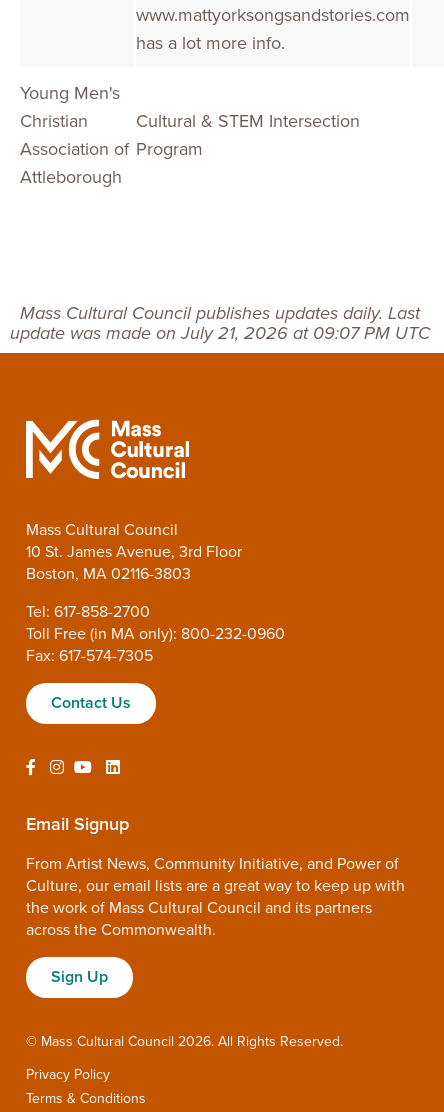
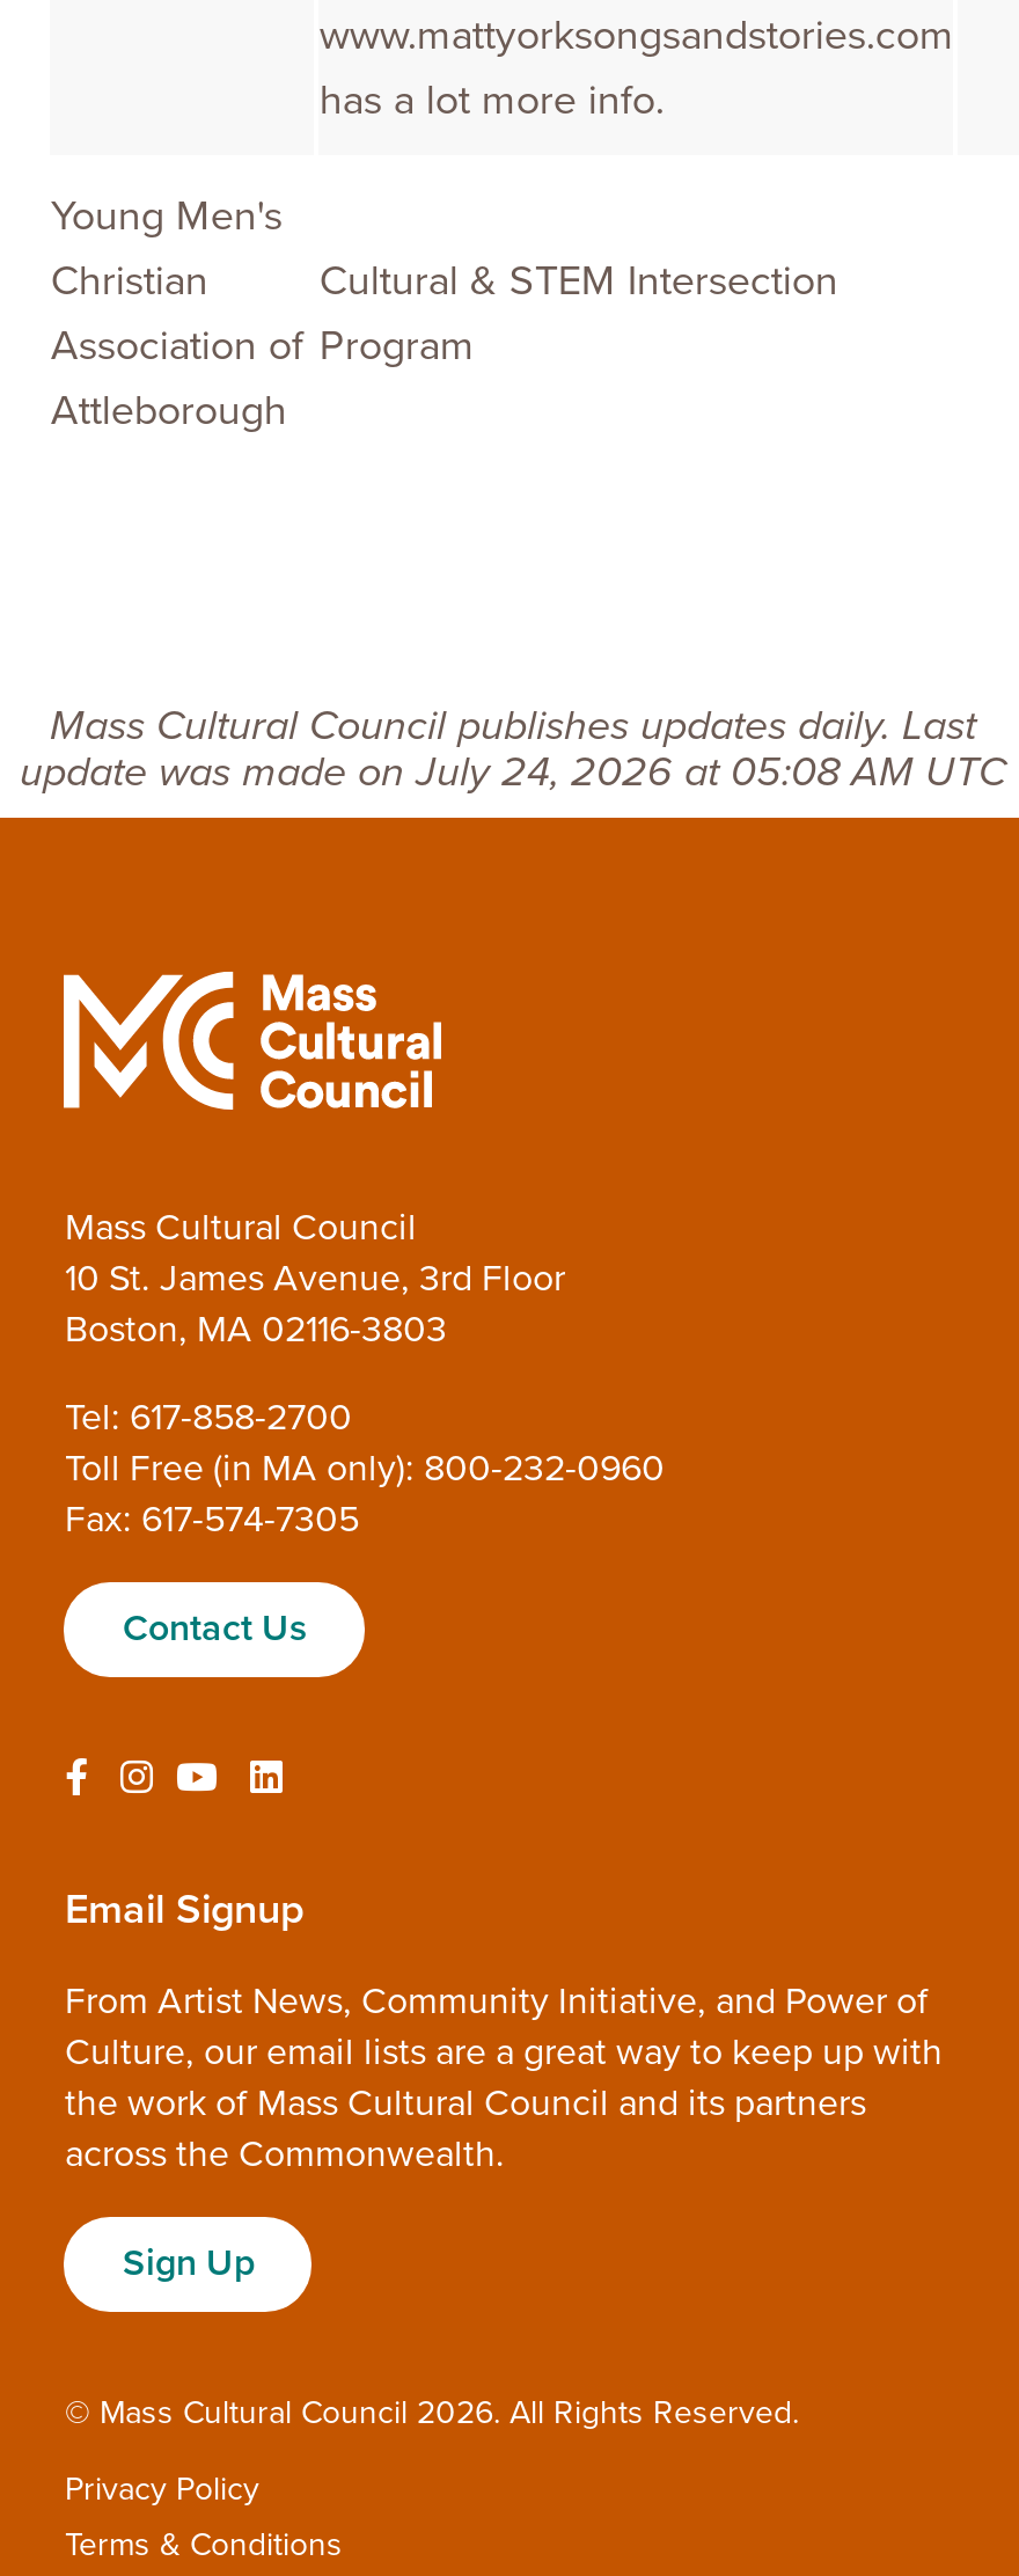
[10,322,430,344] update was made on July 21, 2026 at 09:07 PM UTC -> [20,745,1006,796] update was made on July 24, 2026 at 05:08 AM UTC

